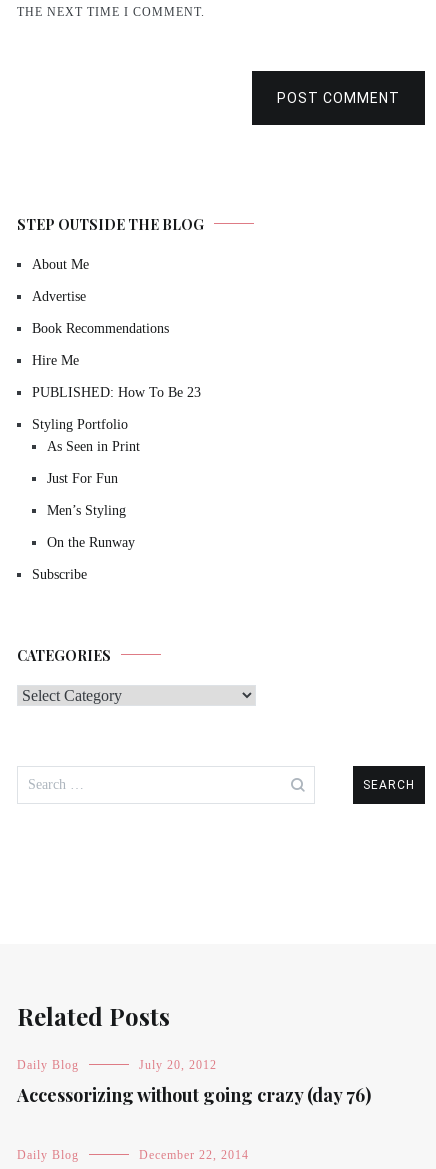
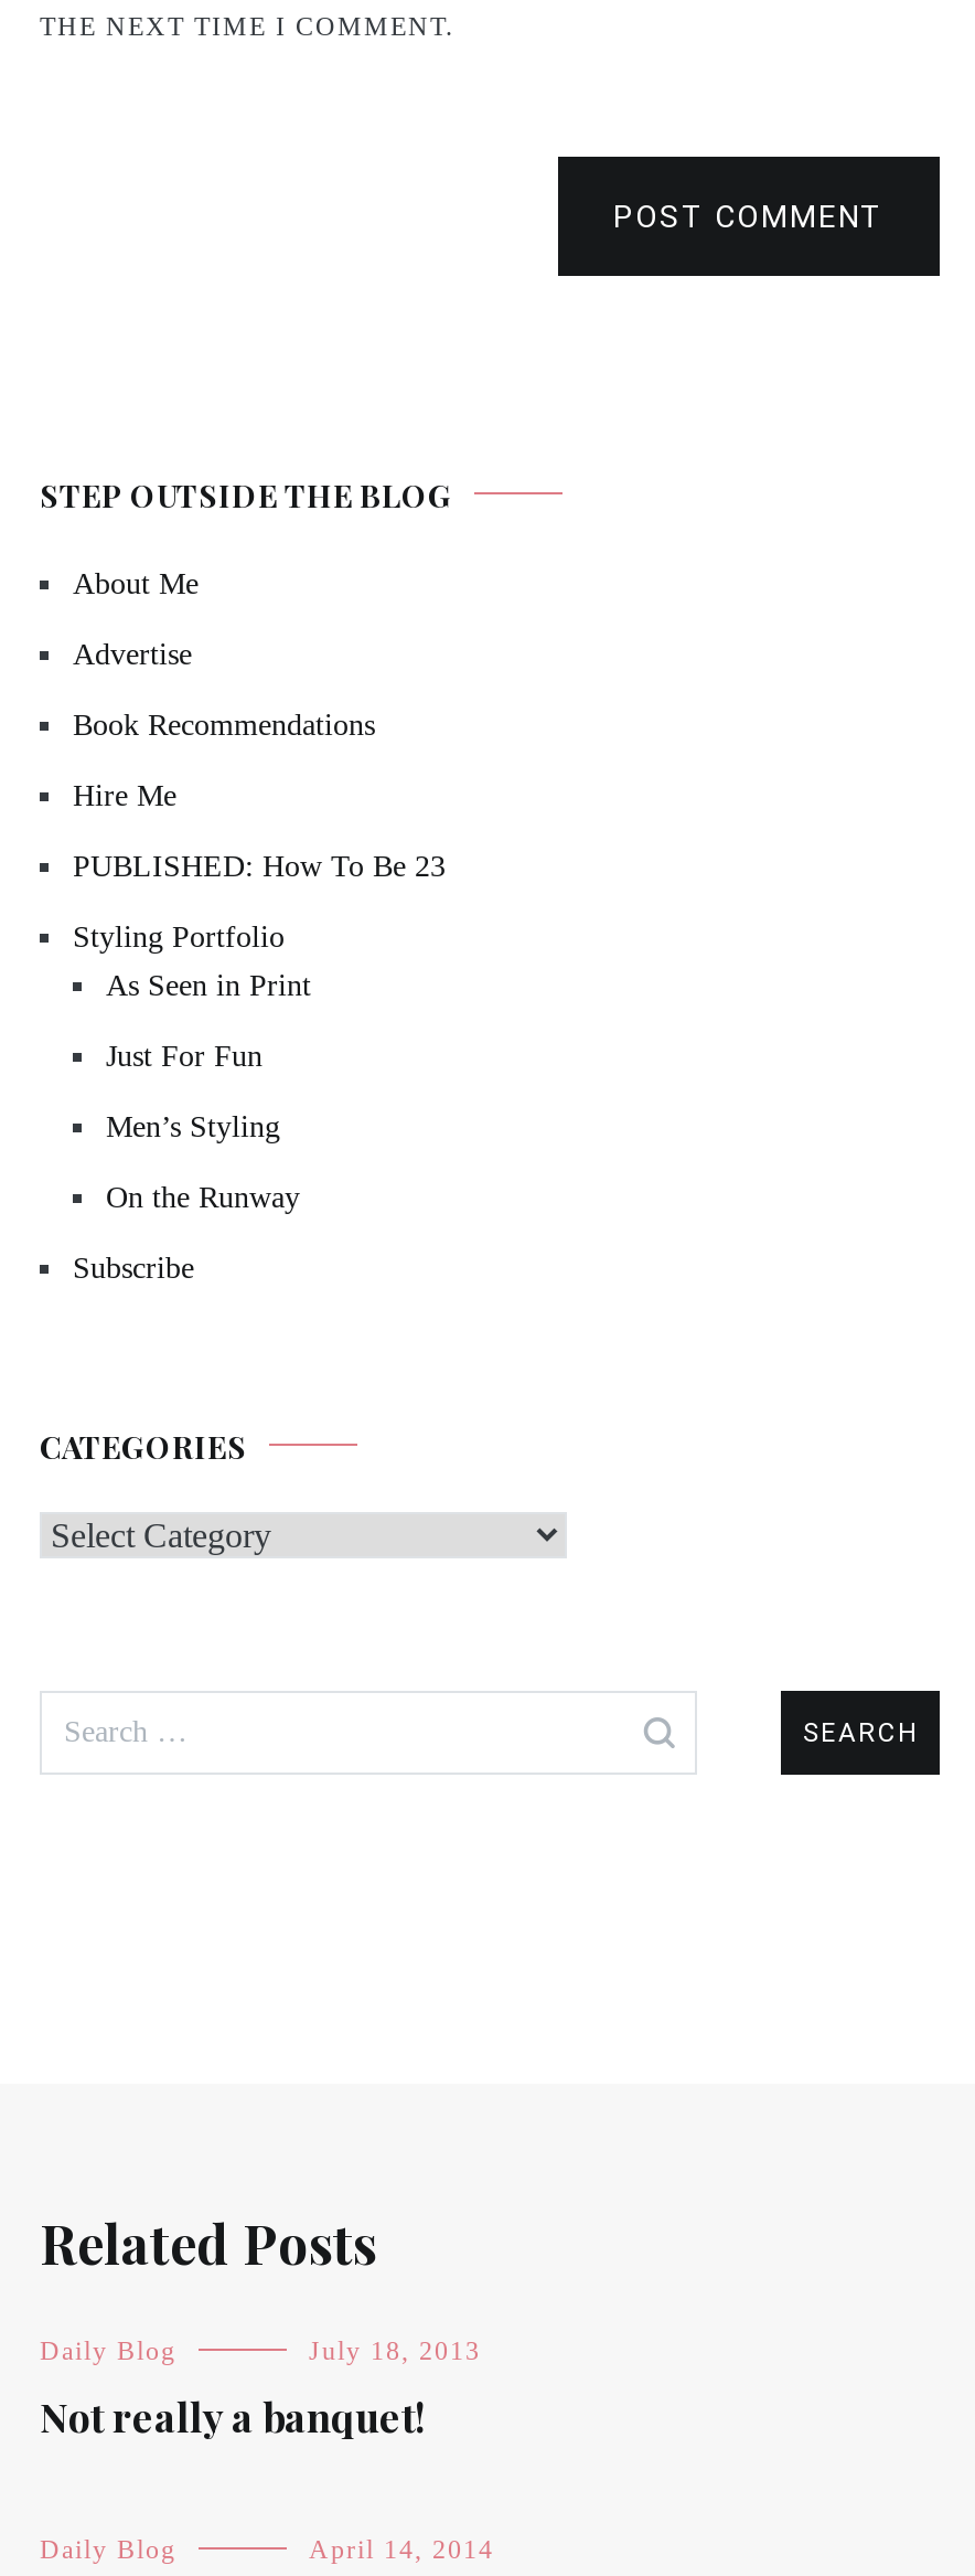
[139,1058,217,1072] July 20, 2012 -> [309,2335,481,2366] July 18, 2013
[17,1083,371,1107] Accessorizing without going crazy (day 76) -> [40,2390,426,2443] Not really a banquet!
[139,1148,249,1162] December 22, 2014 -> [309,2534,494,2565] April 14, 2014

